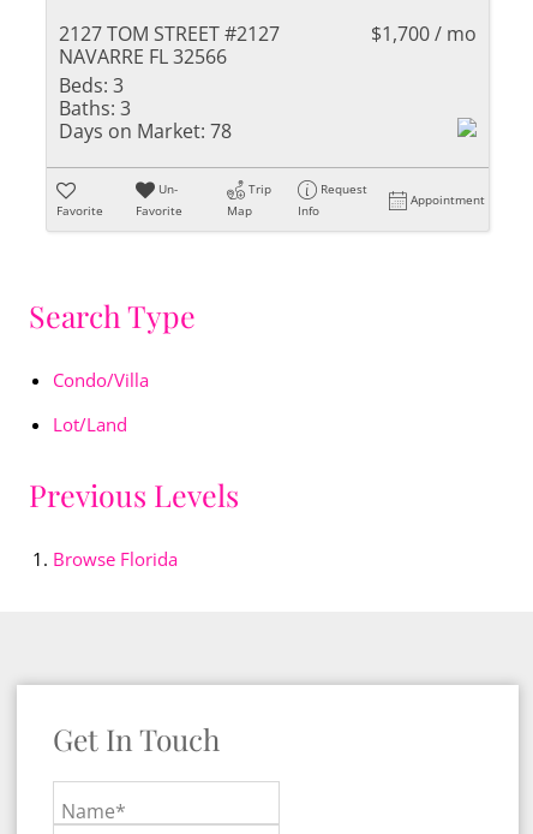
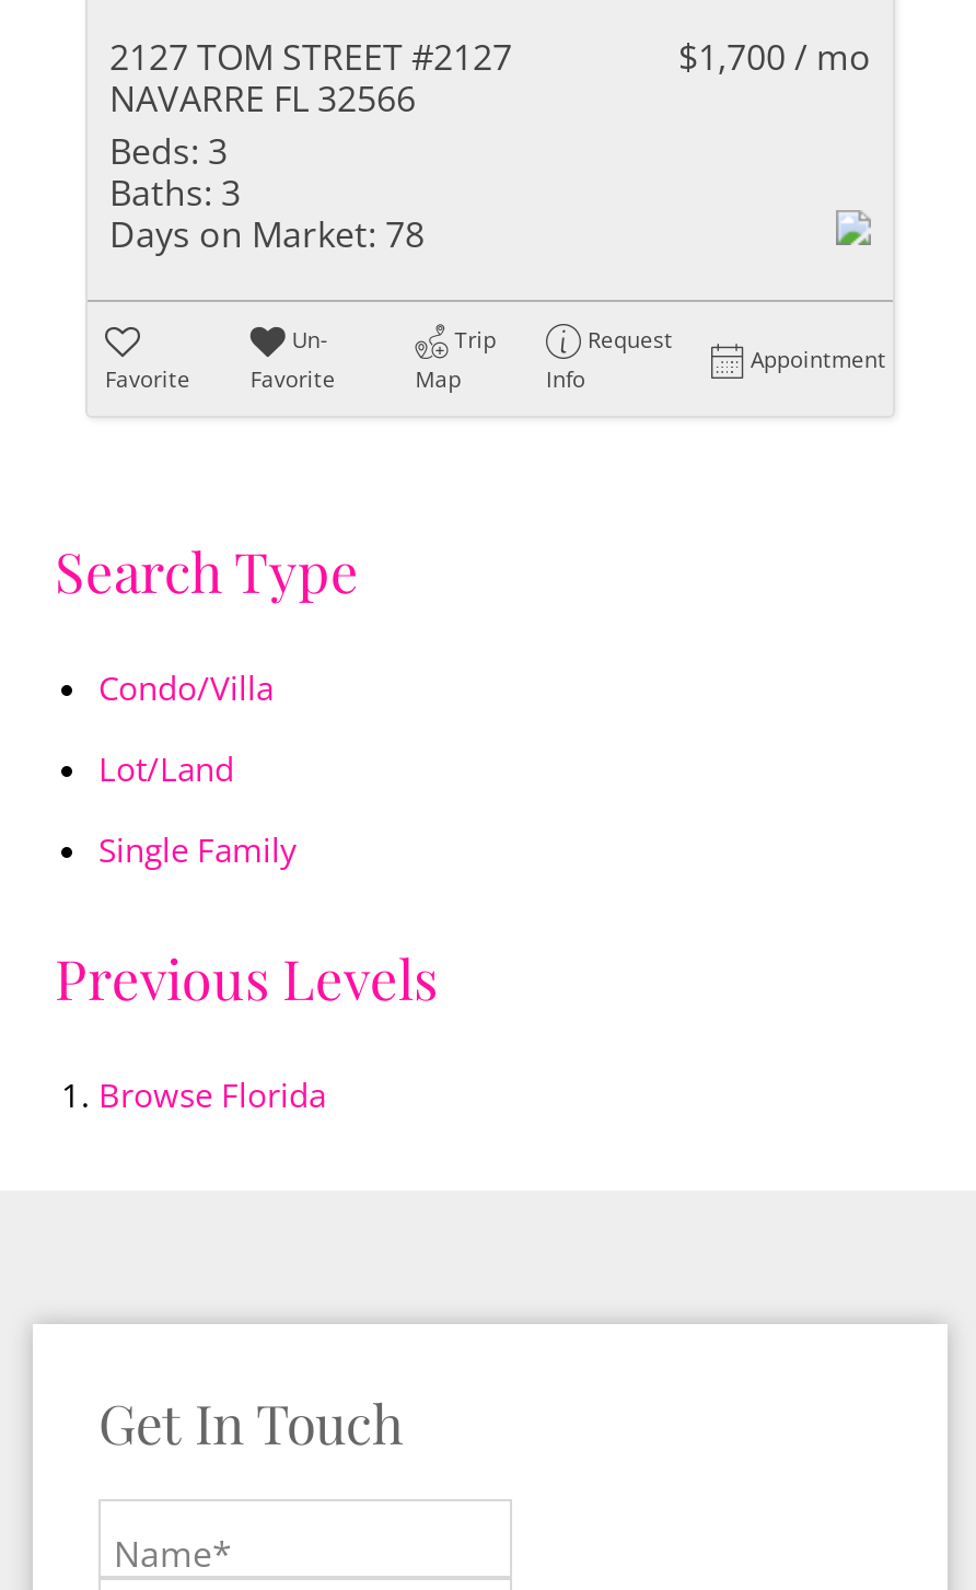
none -> [98,828,298,872] Single Family

